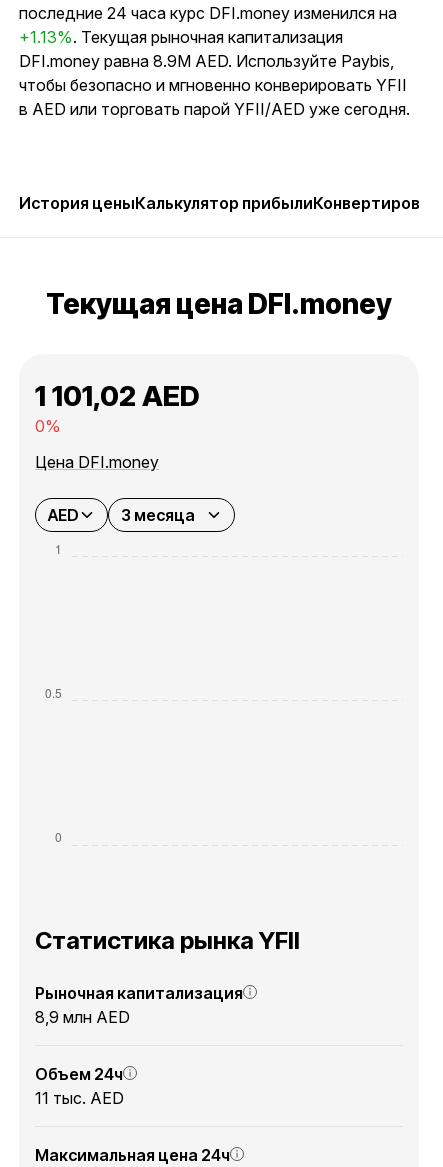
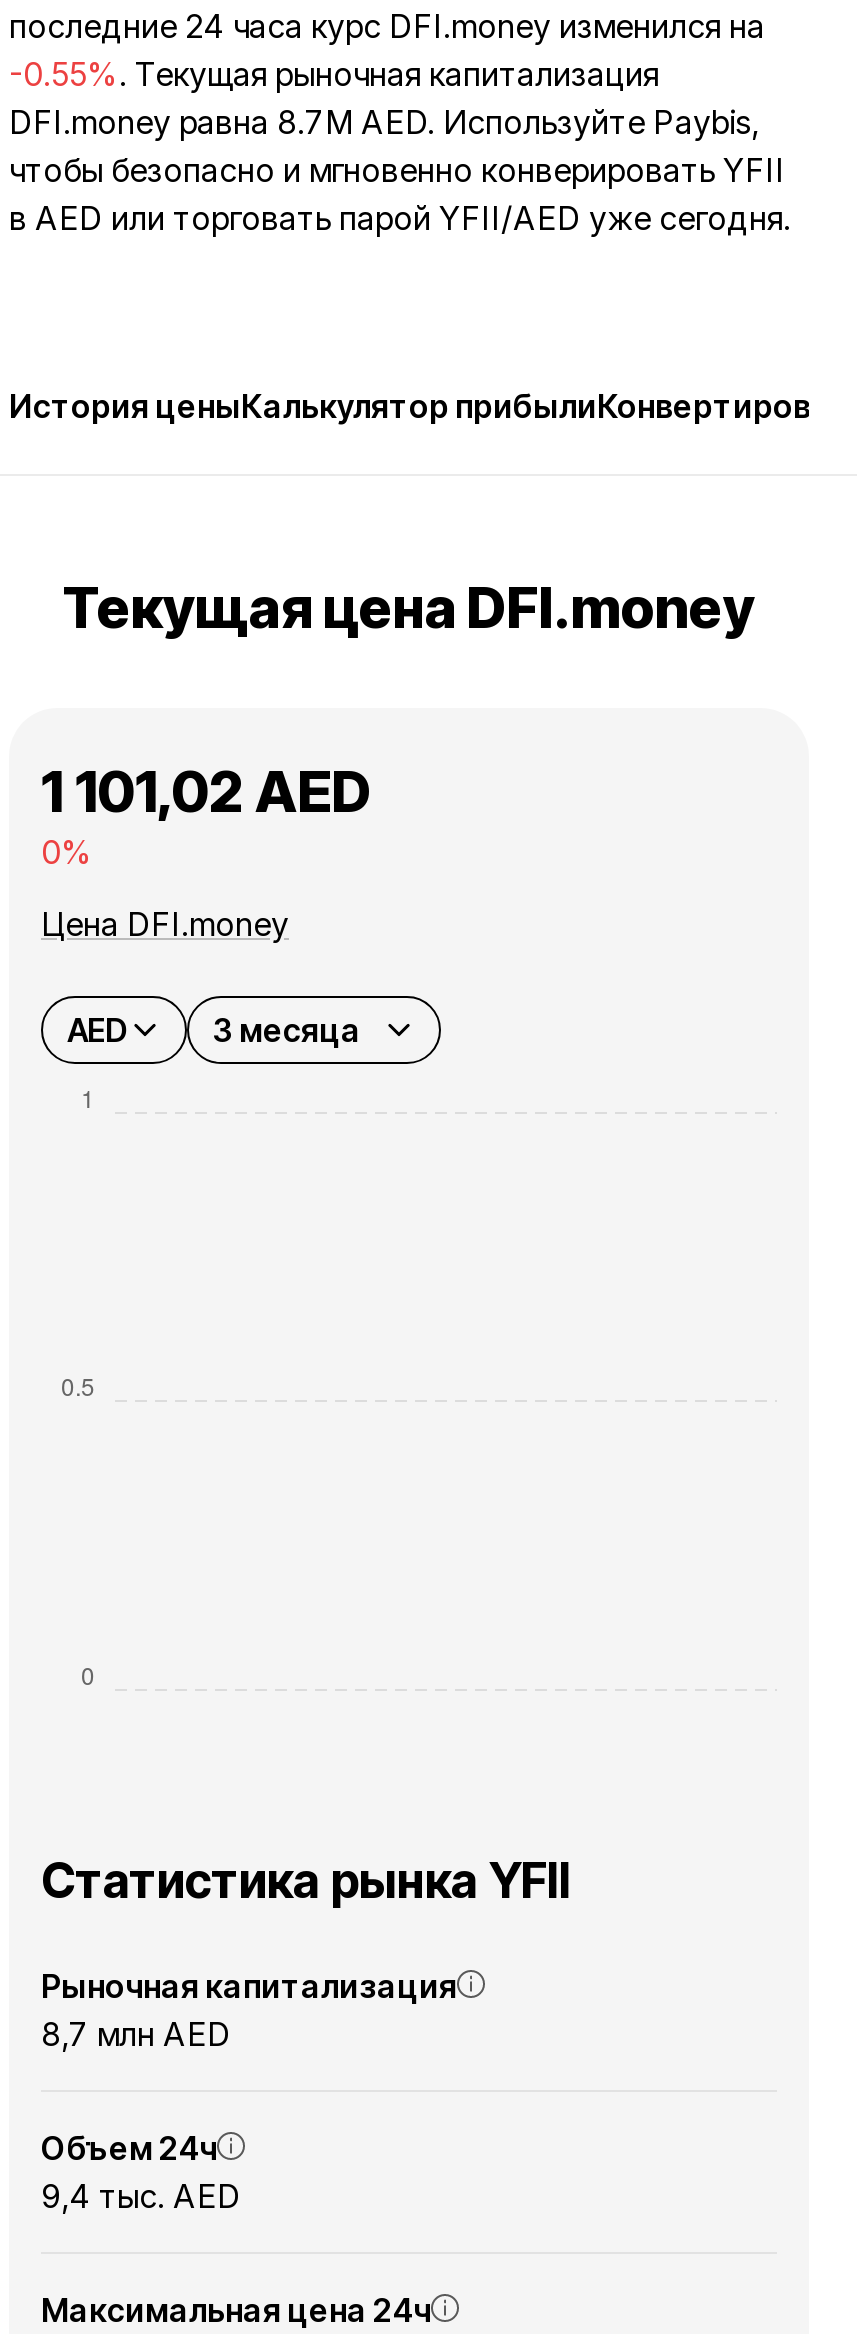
[19,27,343,47] +1.13%. Текущая рыночная капитализация -> [9,54,659,94] -0.55%. Текущая рыночная капитализация
[19,51,394,71] DFI.money равна 8.9M AED. Используйте Paybis, -> [9,102,759,142] DFI.money равна 8.7M AED. Используйте Paybis,
[35,1007,130,1027] 8,9 млн AED -> [41,2014,231,2054] 8,7 млн AED
[35,1088,124,1108] 11 тыс. AED -> [41,2176,241,2216] 9,4 тыс. AED

